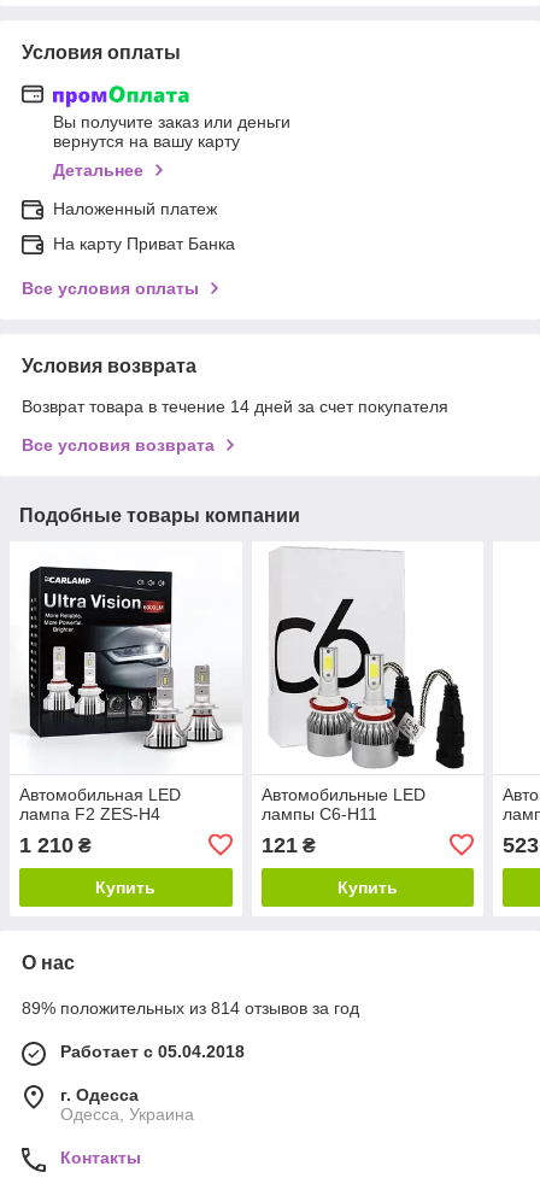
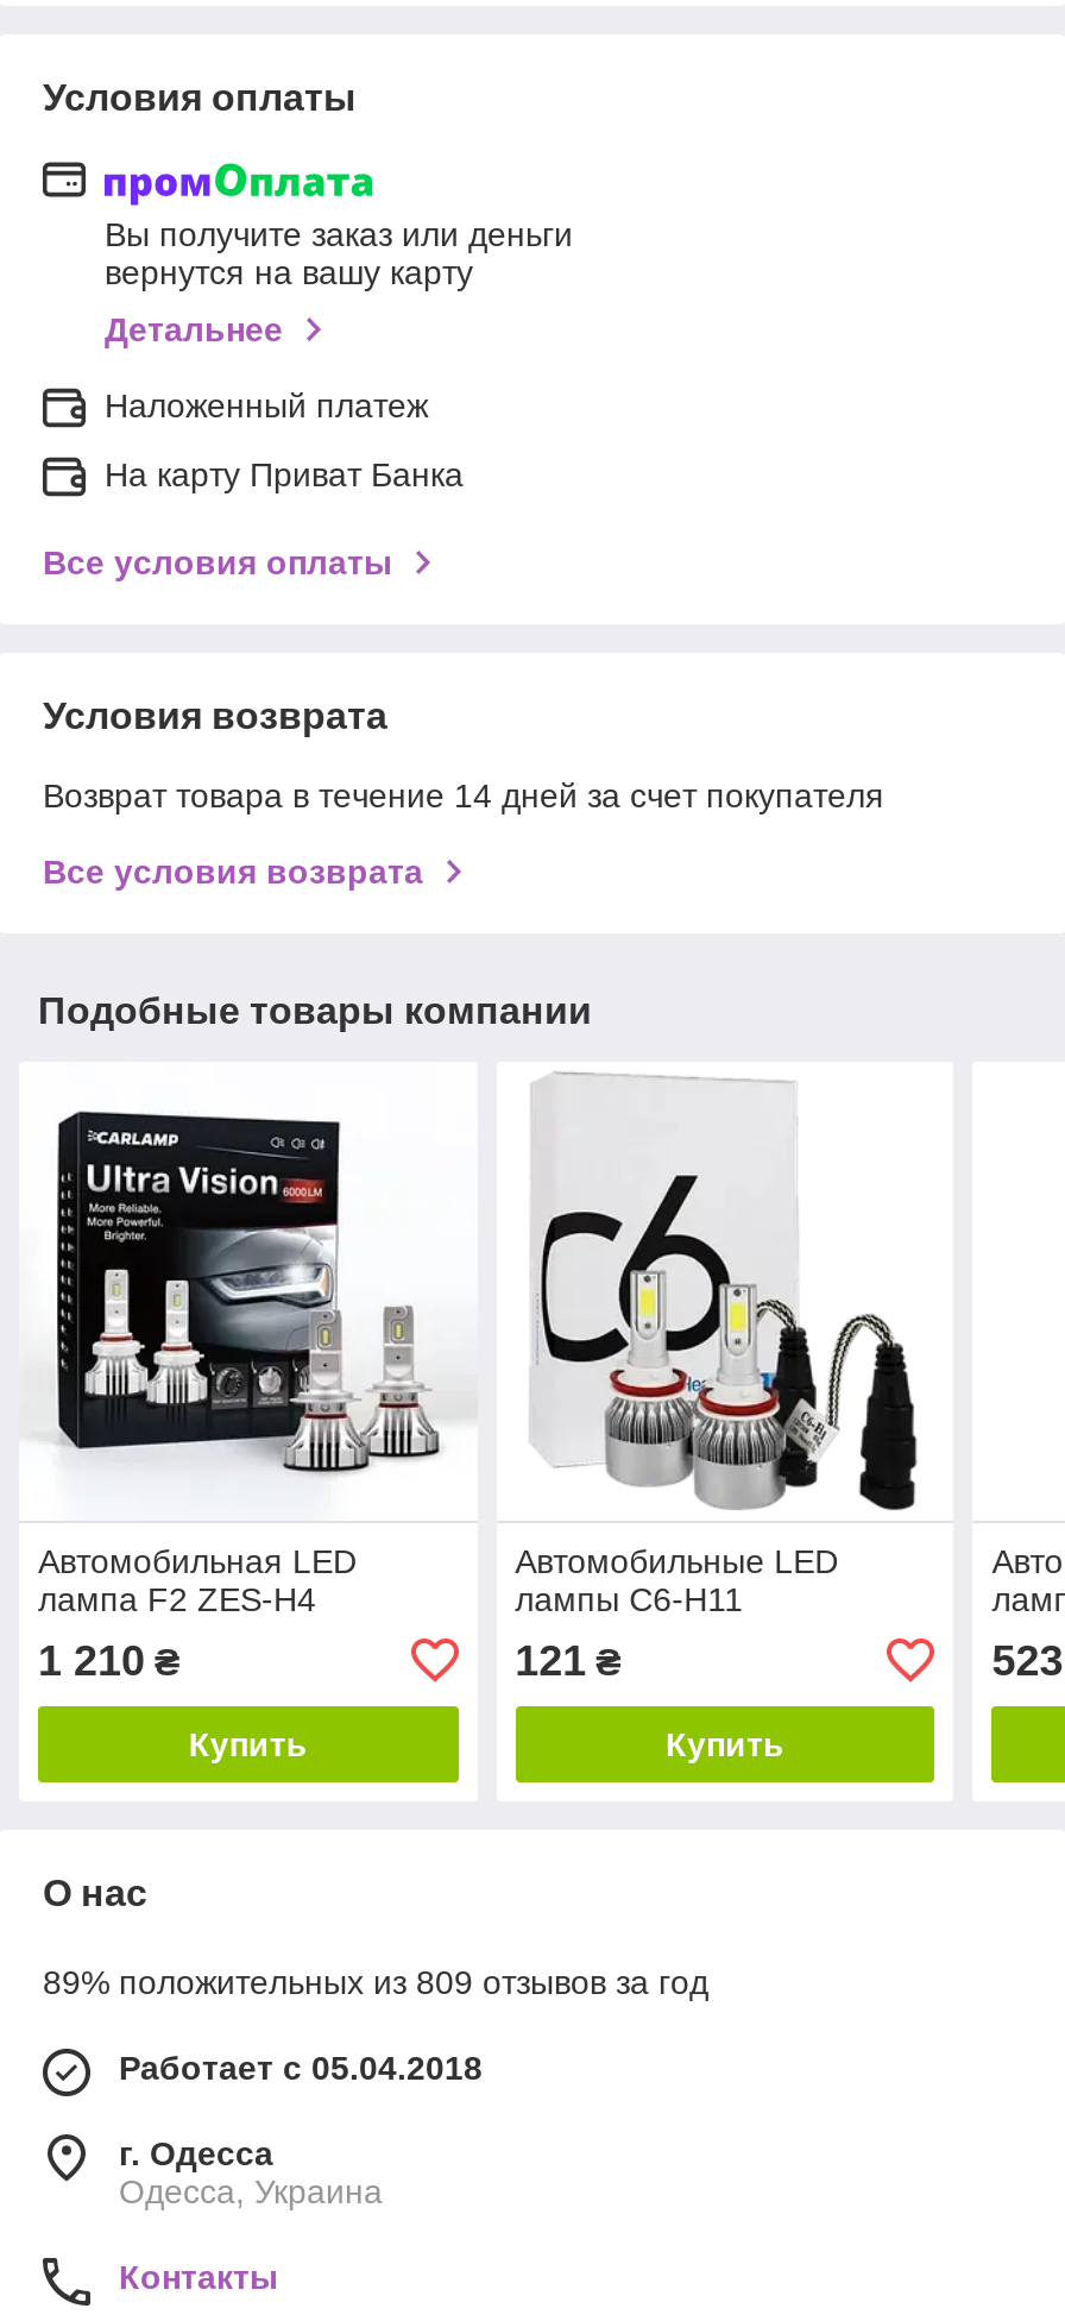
[22,998,359,1017] 89% положительных из 814 отзывов за год -> [43,1963,708,2001] 89% положительных из 809 отзывов за год

